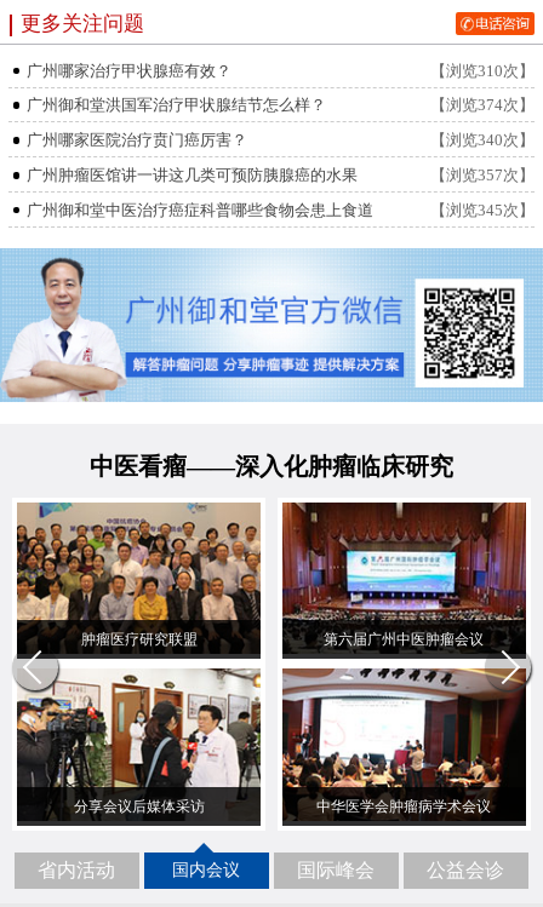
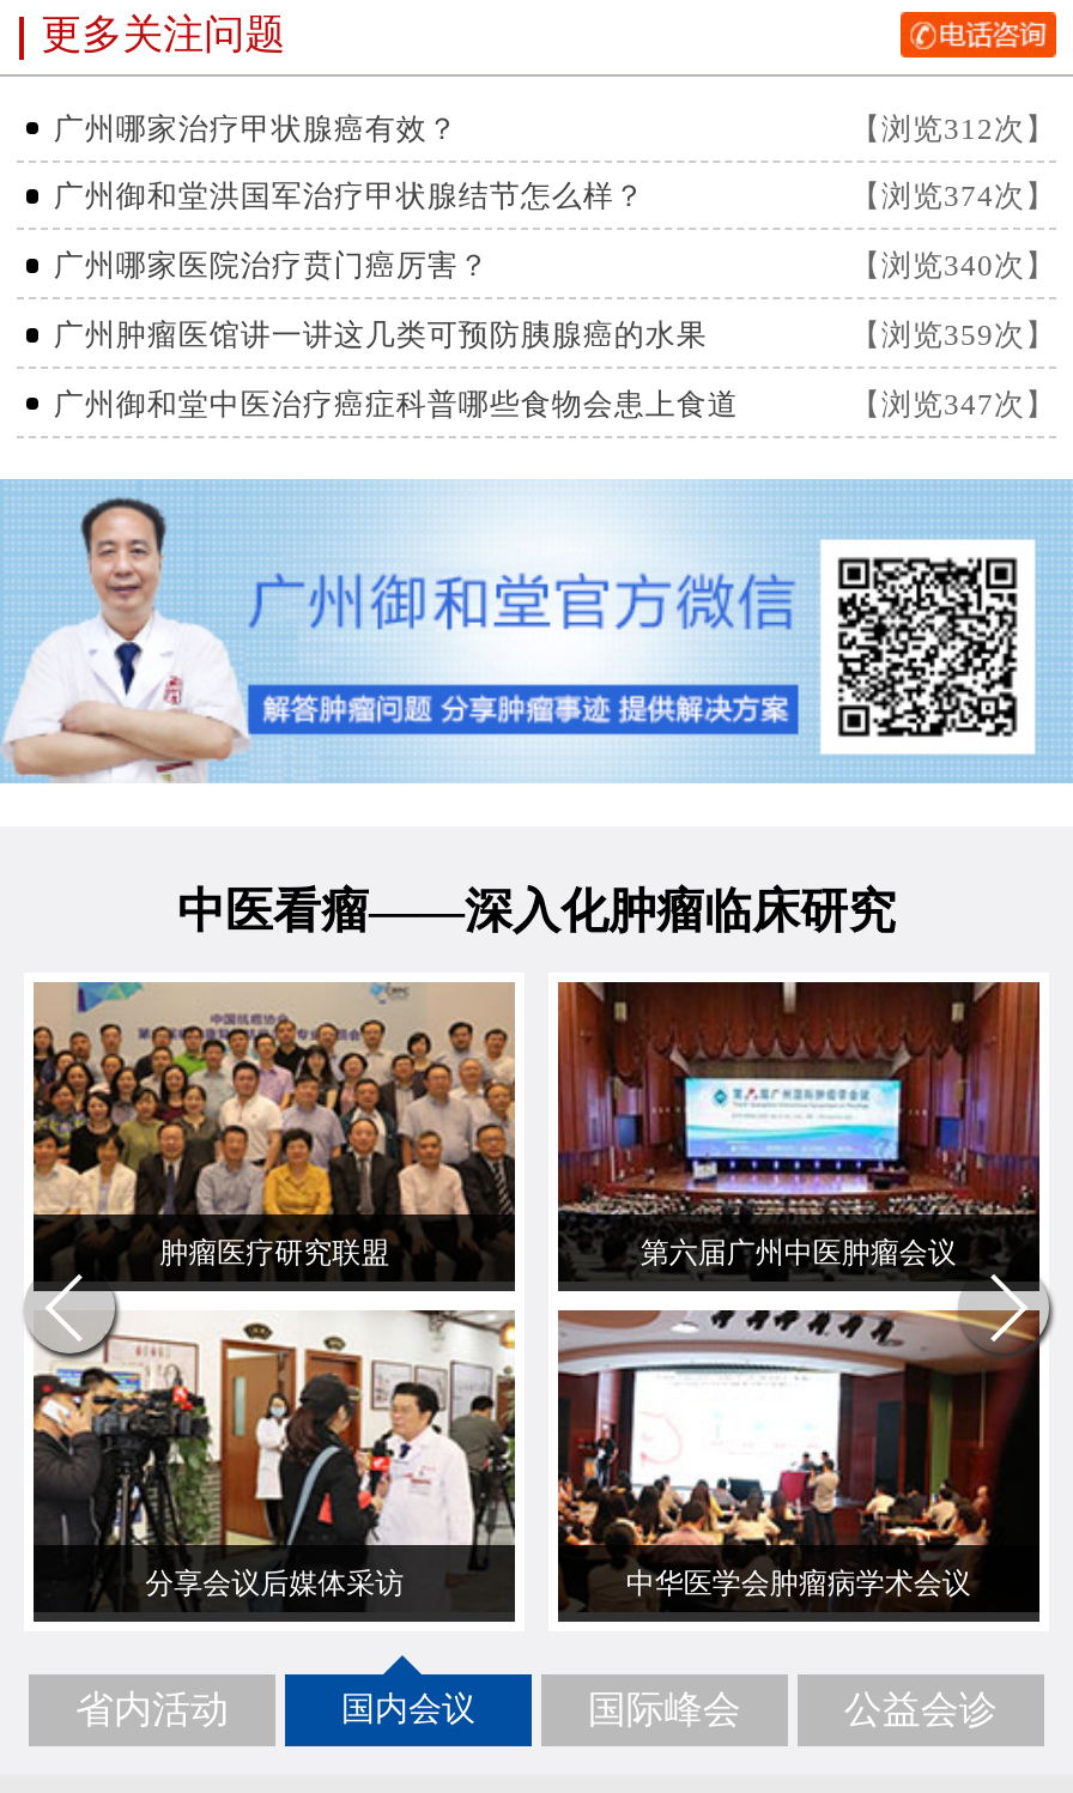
[430,62,535,79] 【浏览310次】 -> [850,111,1056,145] 【浏览312次】
[430,167,535,184] 【浏览357次】 -> [850,318,1056,352] 【浏览359次】
[430,202,535,219] 【浏览345次】 -> [850,387,1056,421] 【浏览347次】

